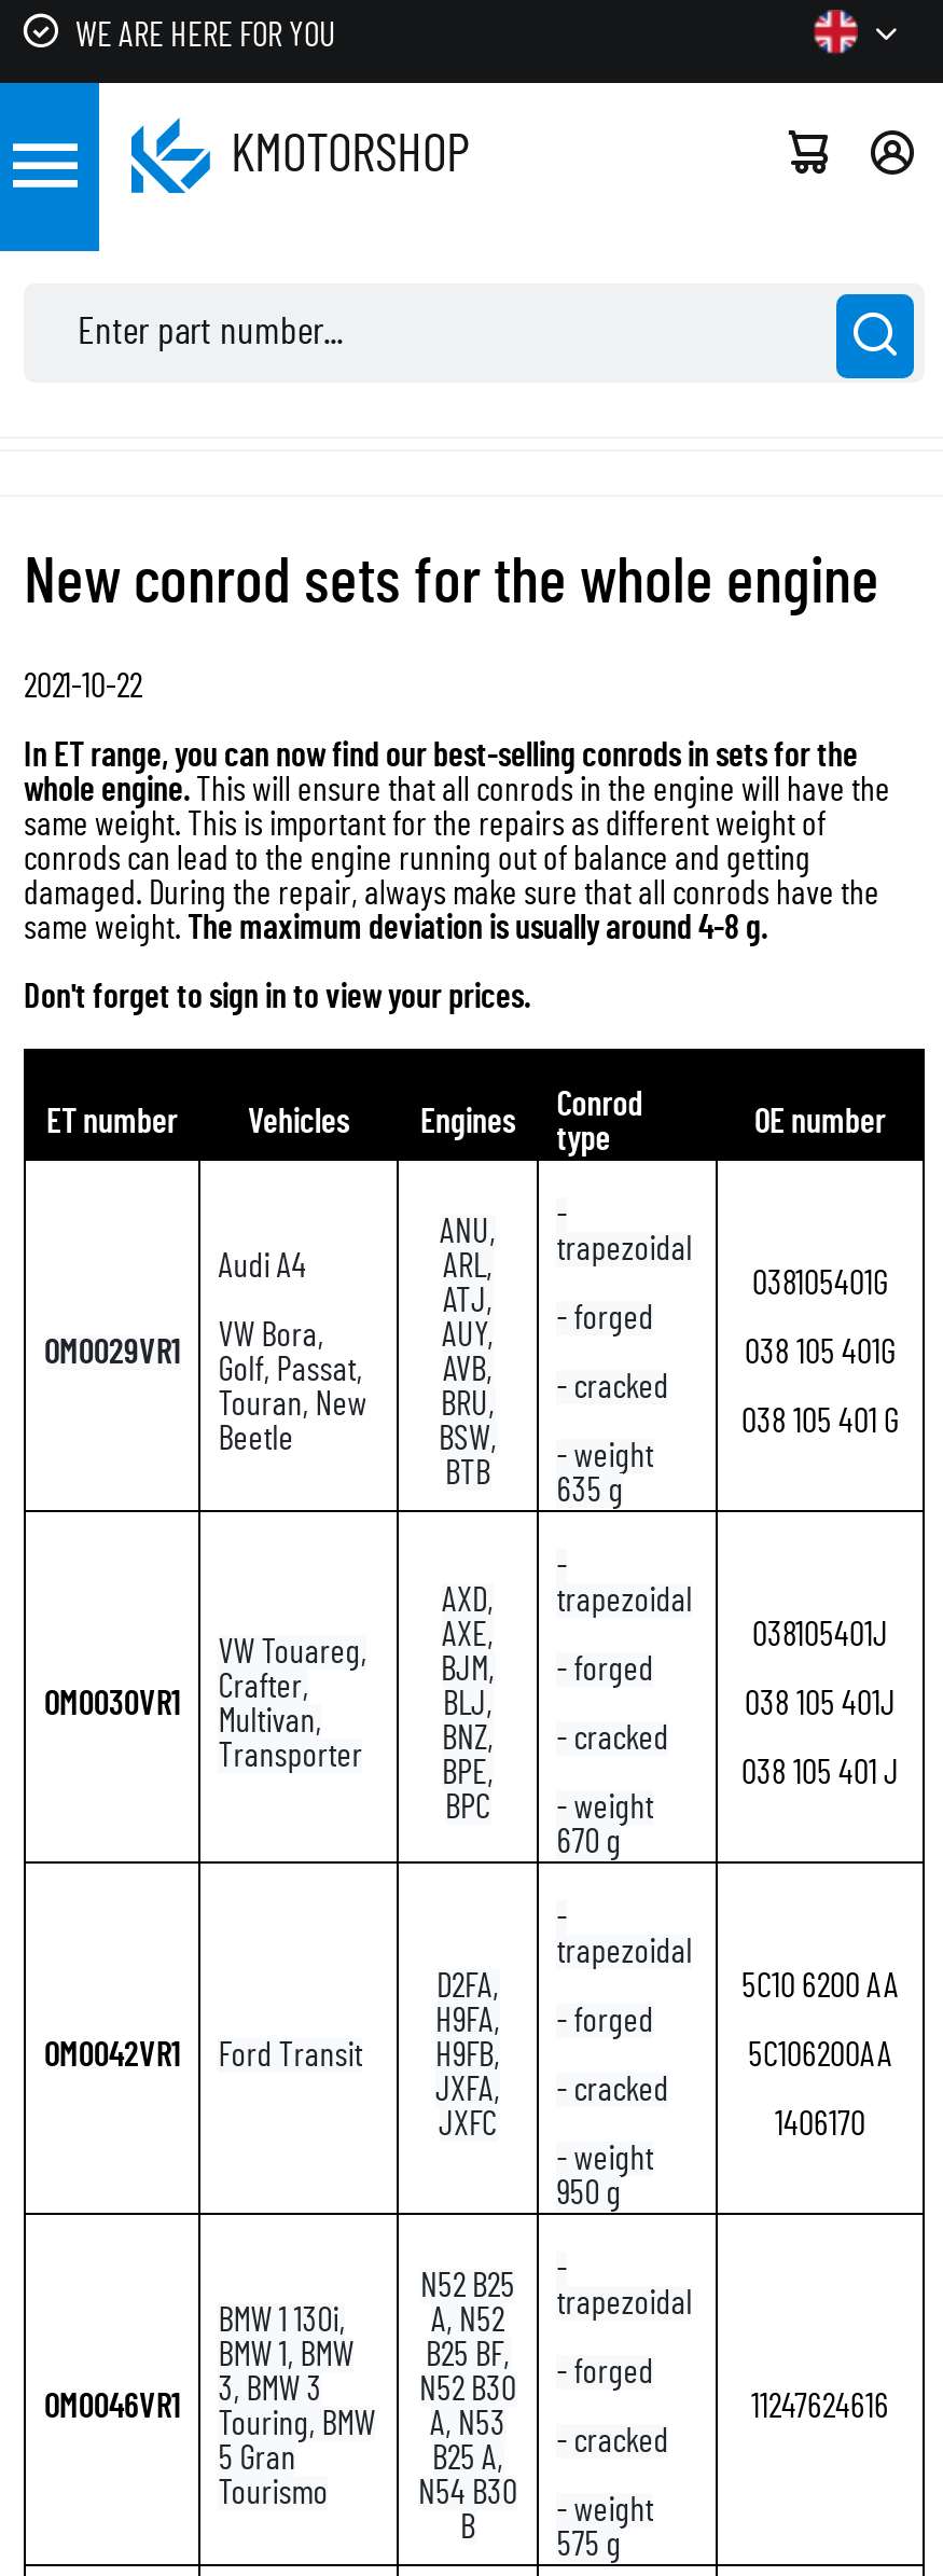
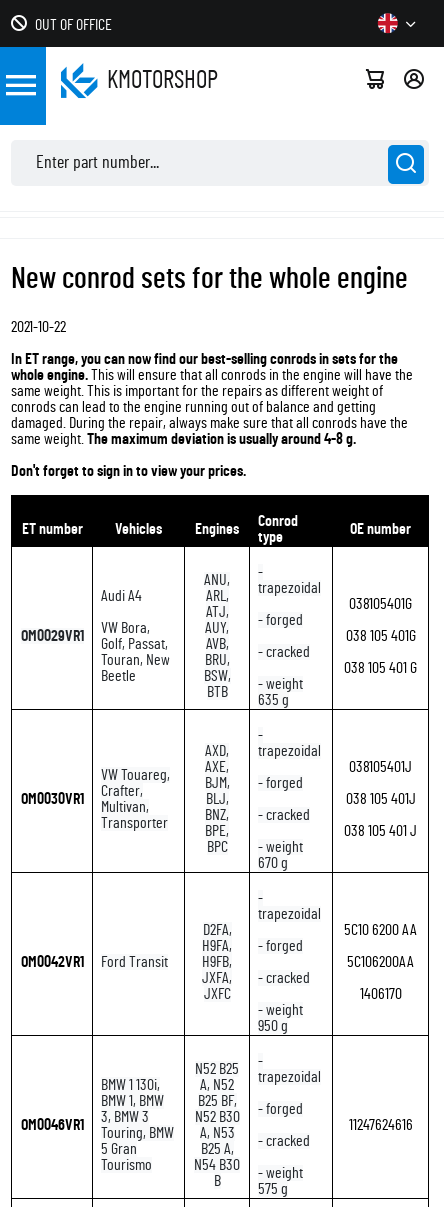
[75,17,336,52] WE ARE HERE FOR YOU -> [35,16,112,32] OUT OF OFFICE

